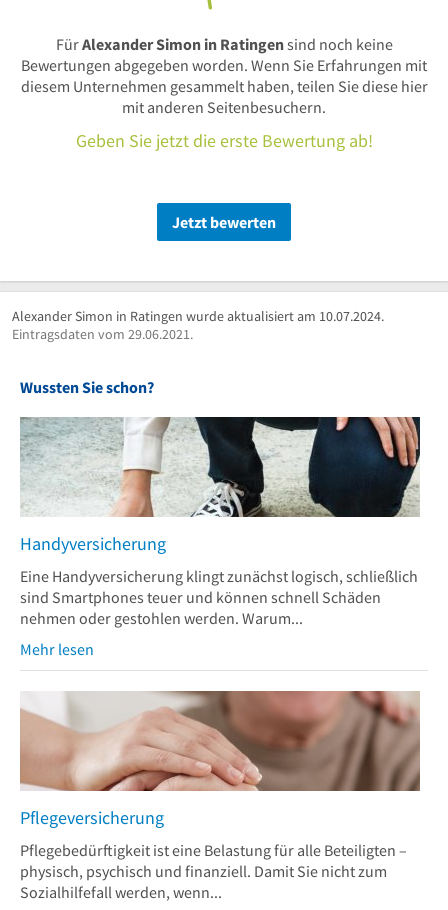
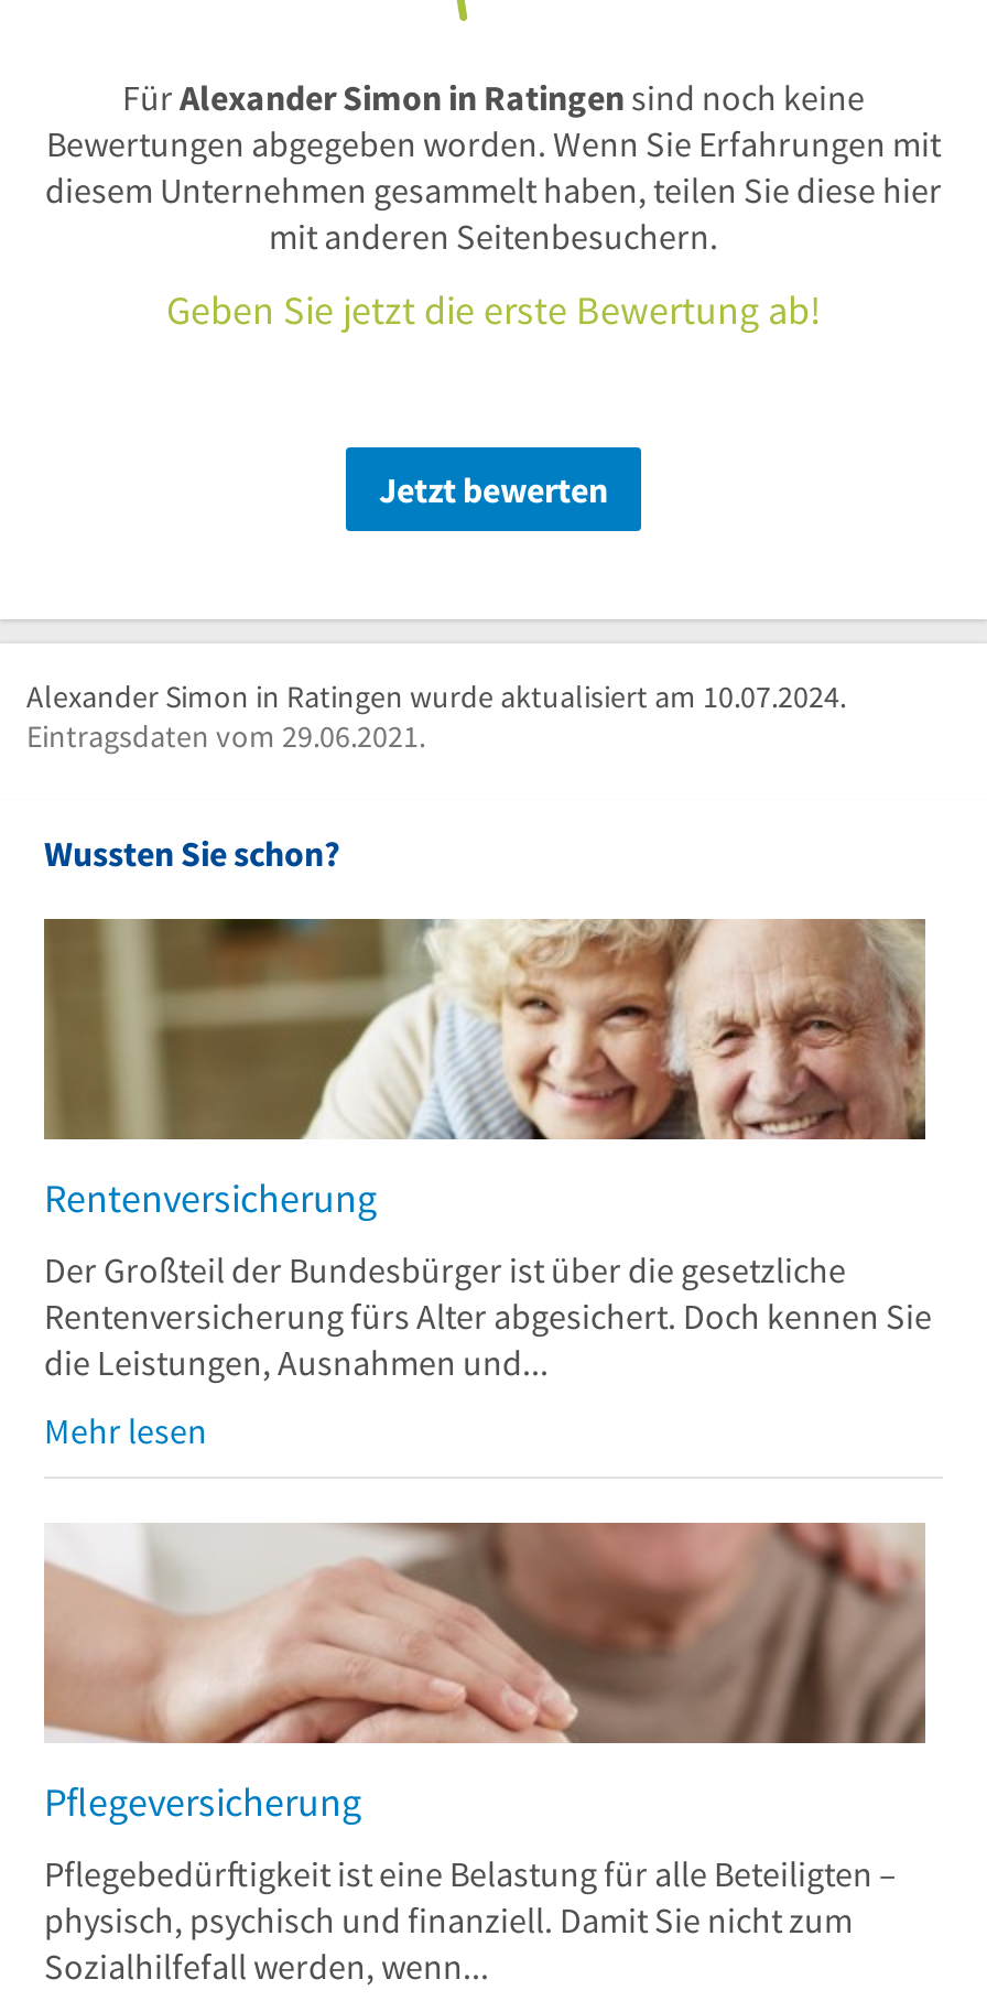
[20,416,421,555] [image] | Handyversicherung -> [42,917,928,1223] [image] | Rentenversicherung
[20,566,418,628] Eine Handyversicherung klingt zunächst logisch, schließlich | sind Smartphones teuer und können schnell Schäden | nehmen oder gestohlen werden. Warum... -> [44,1247,932,1384] Der Großteil der Bundesbürger ist über die gesetzliche | Rentenversicherung fürs Alter abgesichert. Doch kennen Sie | die Leistungen, Ausnahmen und...

